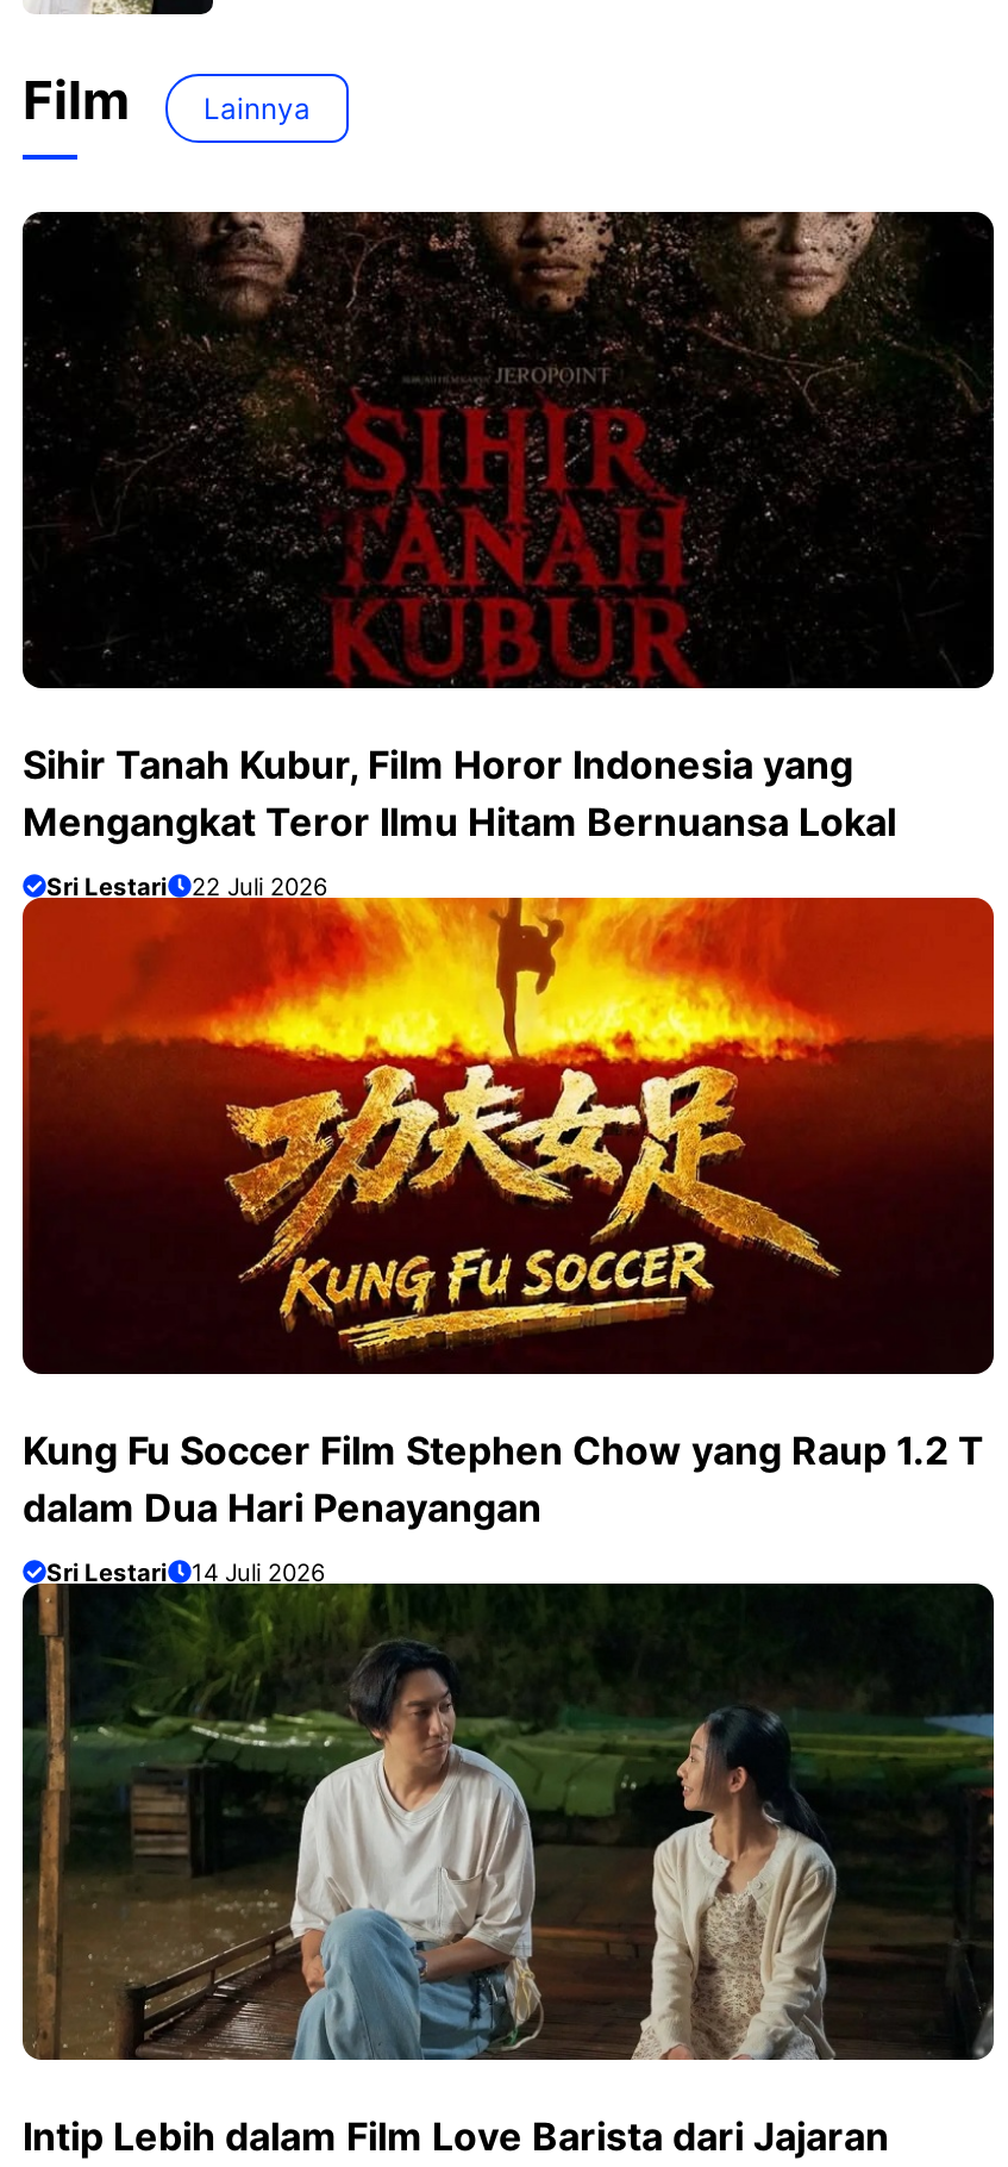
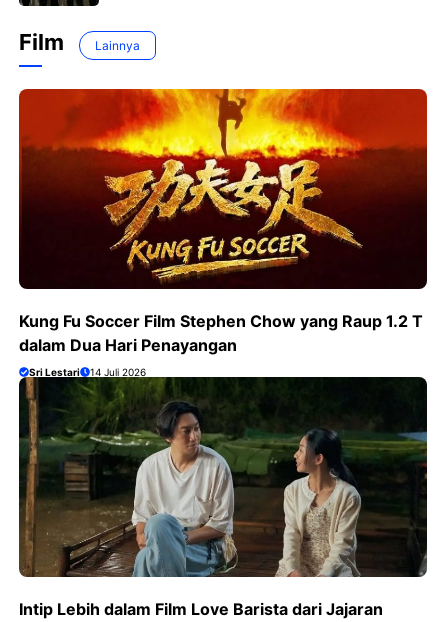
[23,210,996,900] [image] | Sihir Tanah Kubur, Film Horor Indonesia yang | Mengangkat Teror Ilmu Hitam Bernuansa Lokal | Sri Lestari | 22 Juli 2026 -> none

